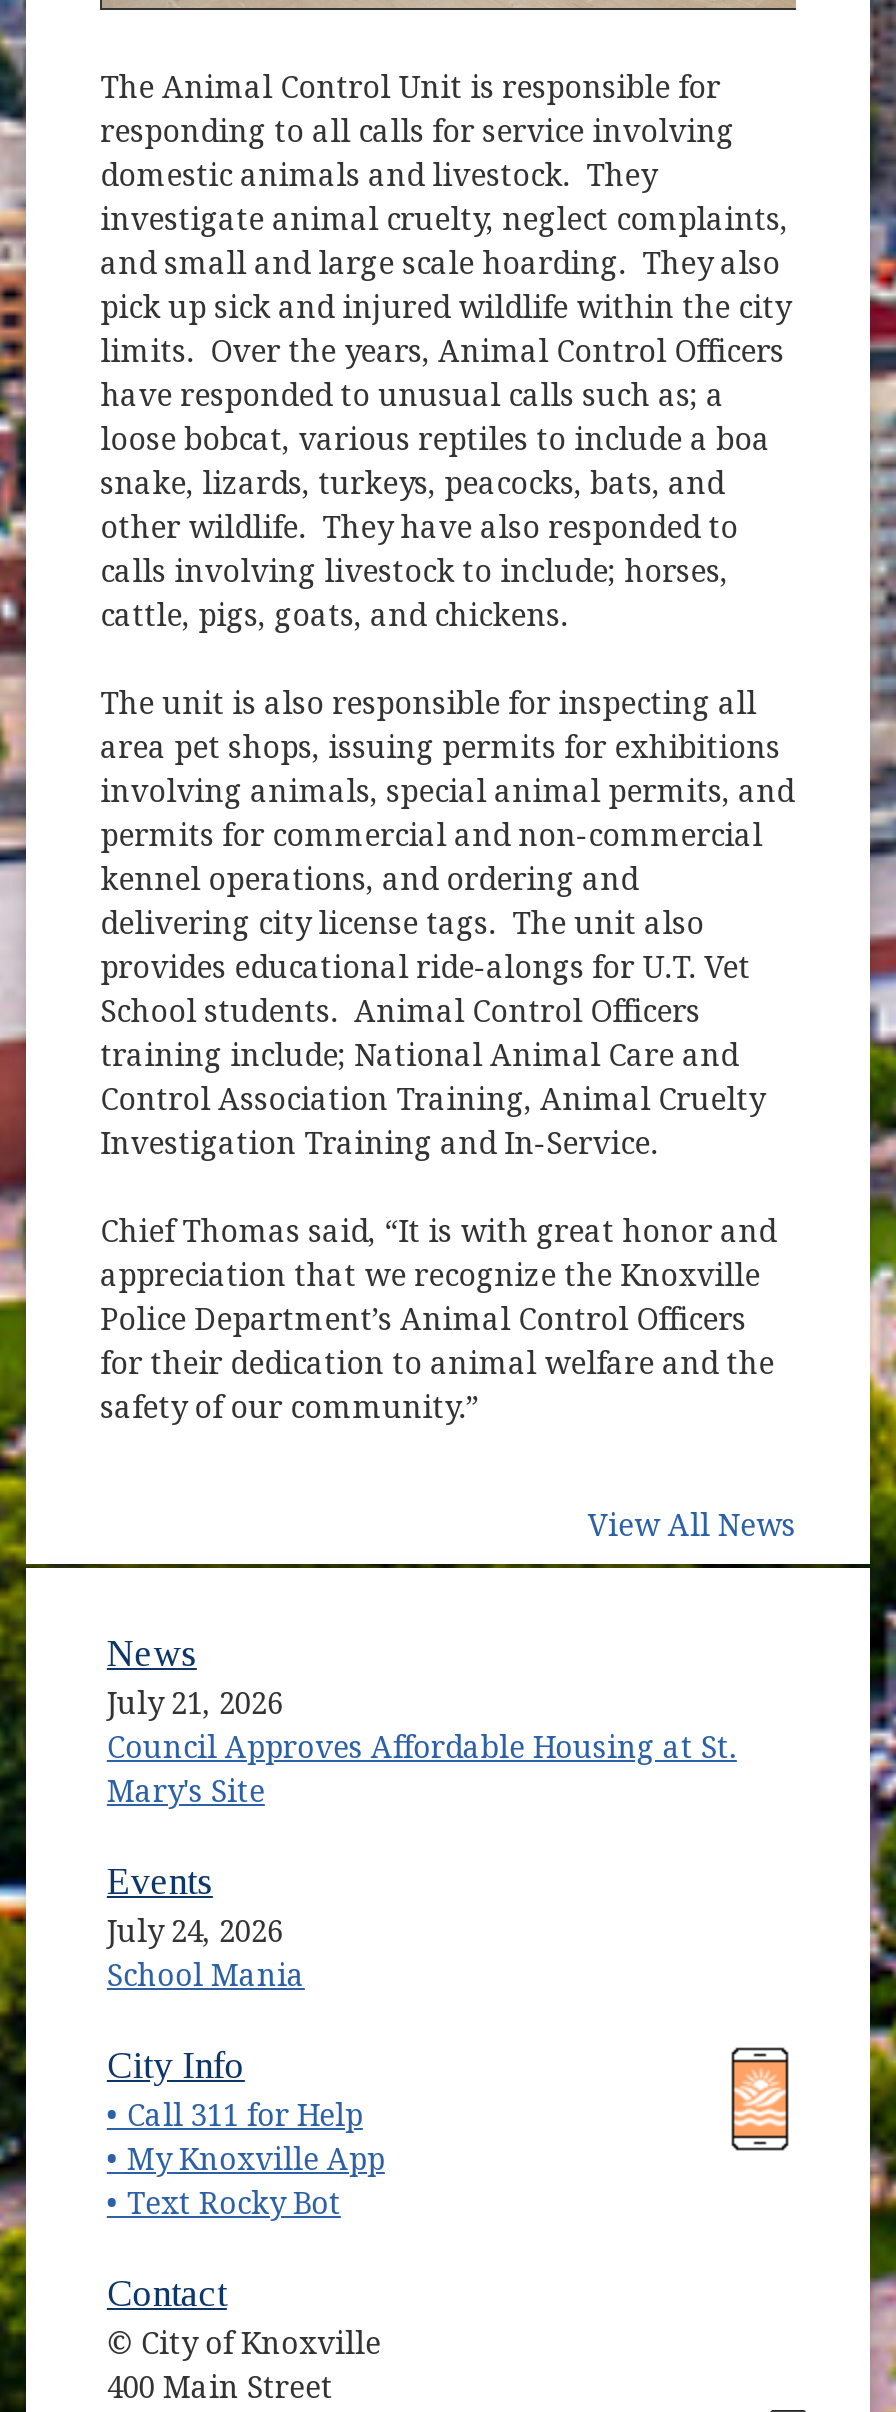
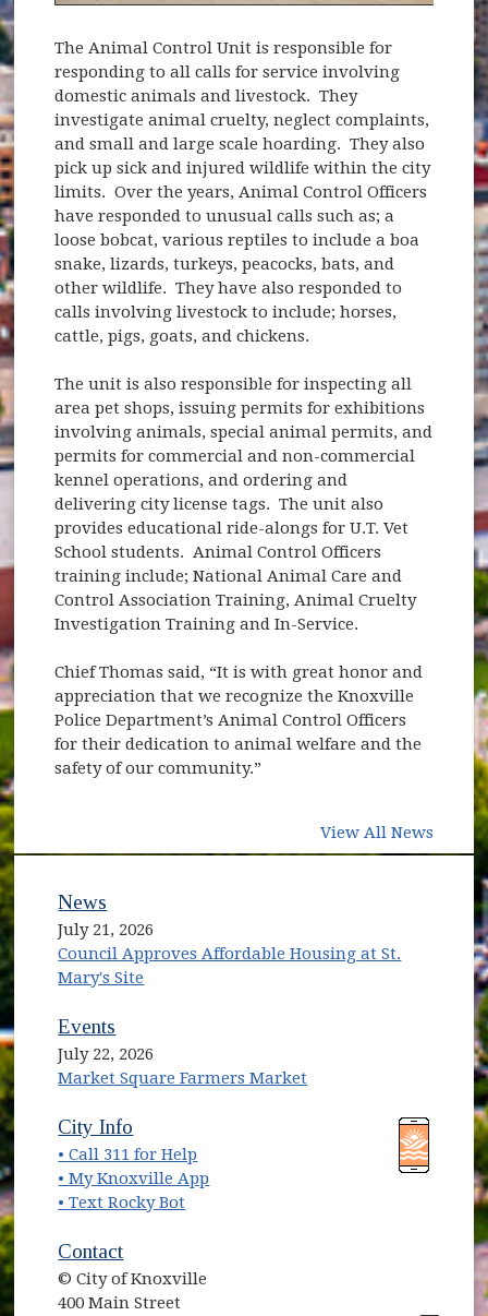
[107,1915,305,1995] July 24, 2026 | School Mania -> [58,1045,308,1088] July 22, 2026 | Market Square Farmers Market

